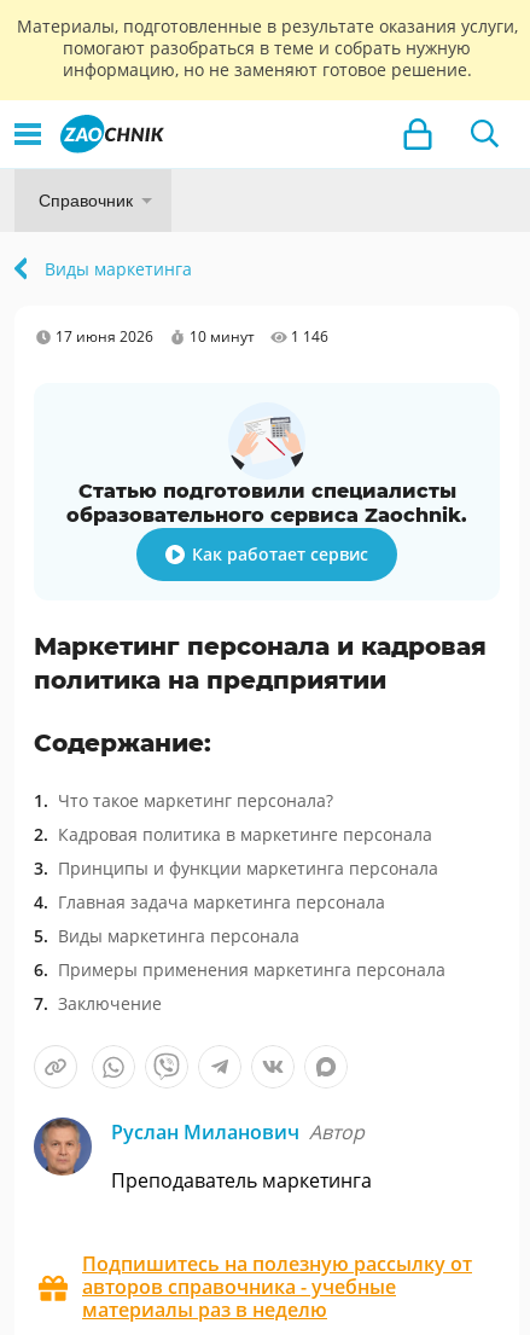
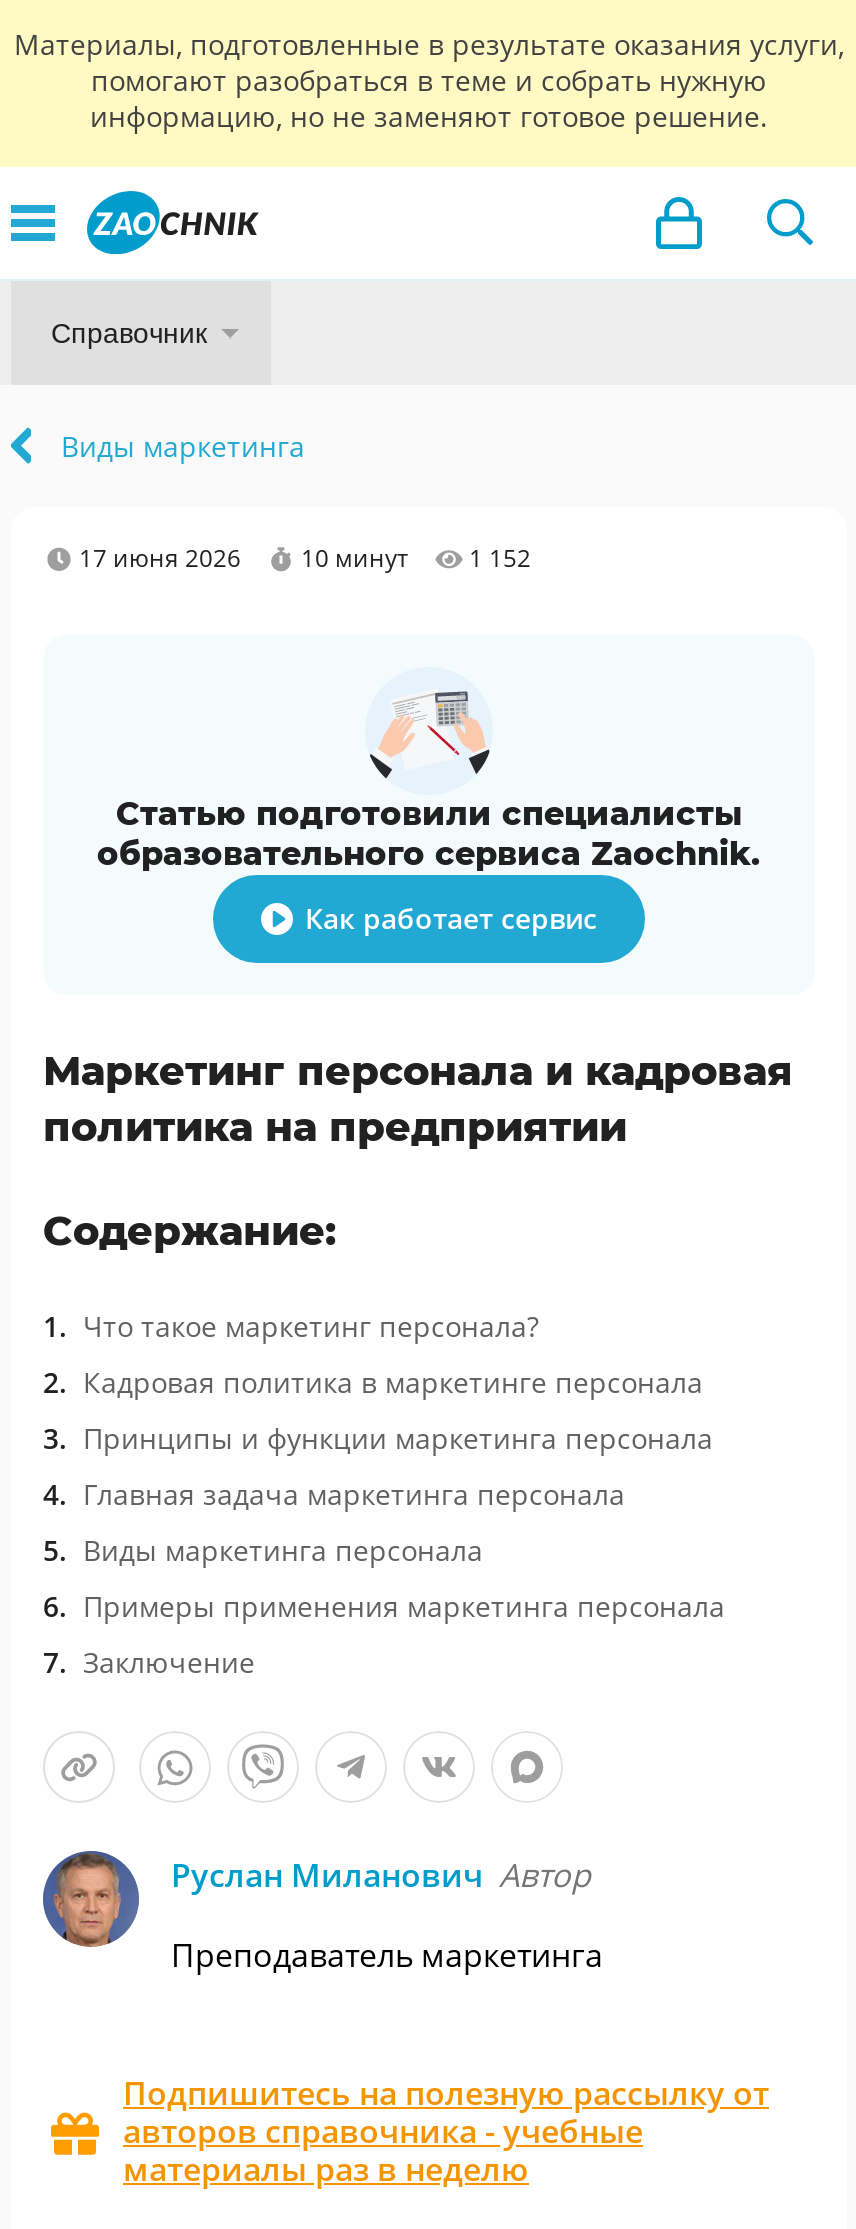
[56,326,328,347] 17 июня 2026 10 минут 1 146 -> [79,541,531,575] 17 июня 2026 10 минут 1 152

